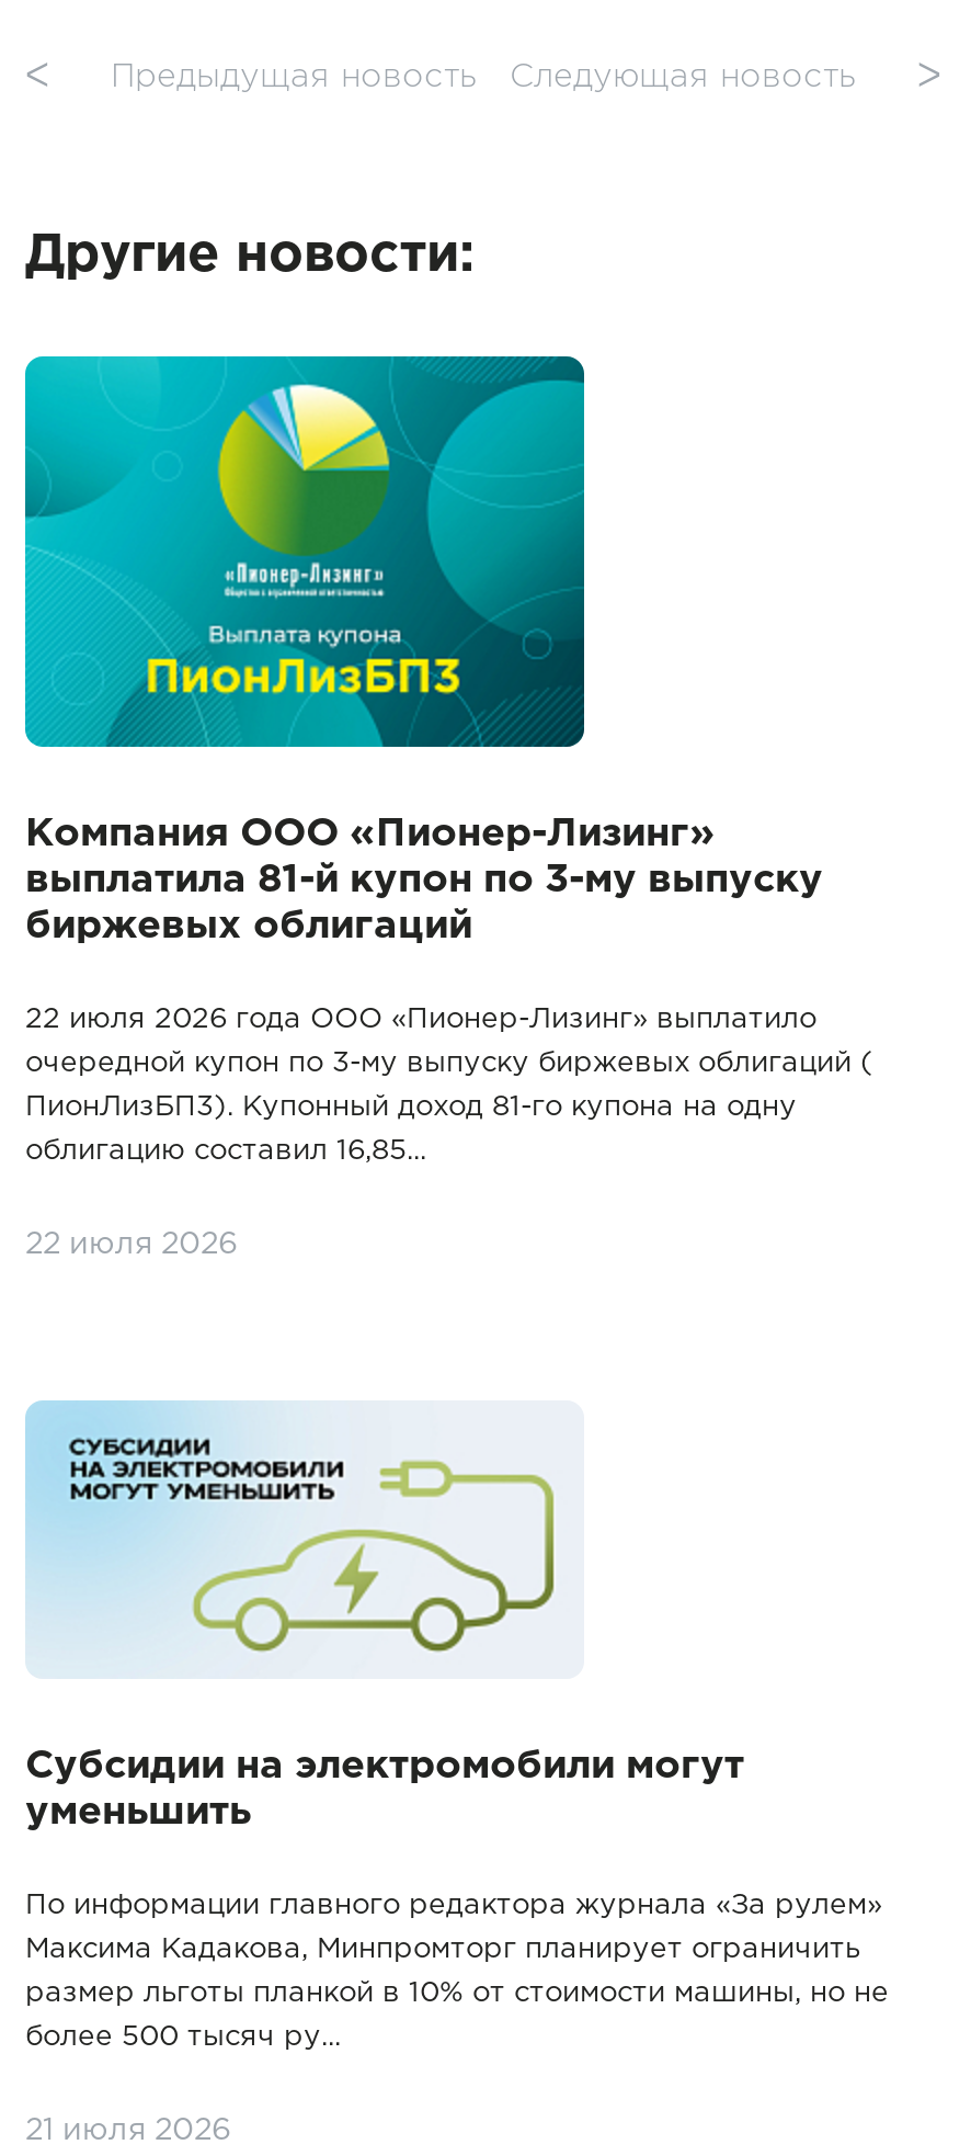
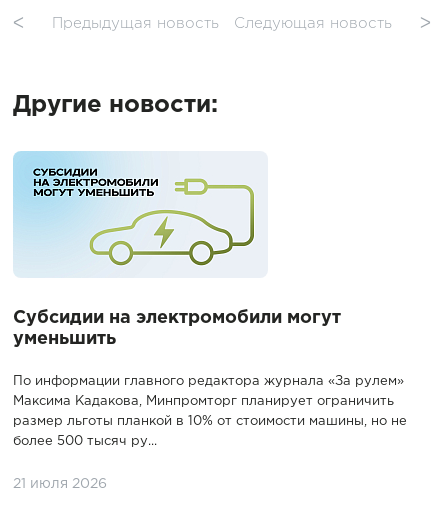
[23,354,873,1163] [image] | Компания ООО «Пионер-Лизинг» | выплатила 81-й купон по 3-му выпуску | биржевых облигаций | 22 июля 2026 года ООО «Пионер-Лизинг» выплатило | очередной купон по 3-му выпуску биржевых облигаций ( | ПионЛизБП3). Купонный доход 81-го купона на одну | облигацию составил 16,85... -> none
[25,1231,238,1257] 22 июля 2026 -> none

